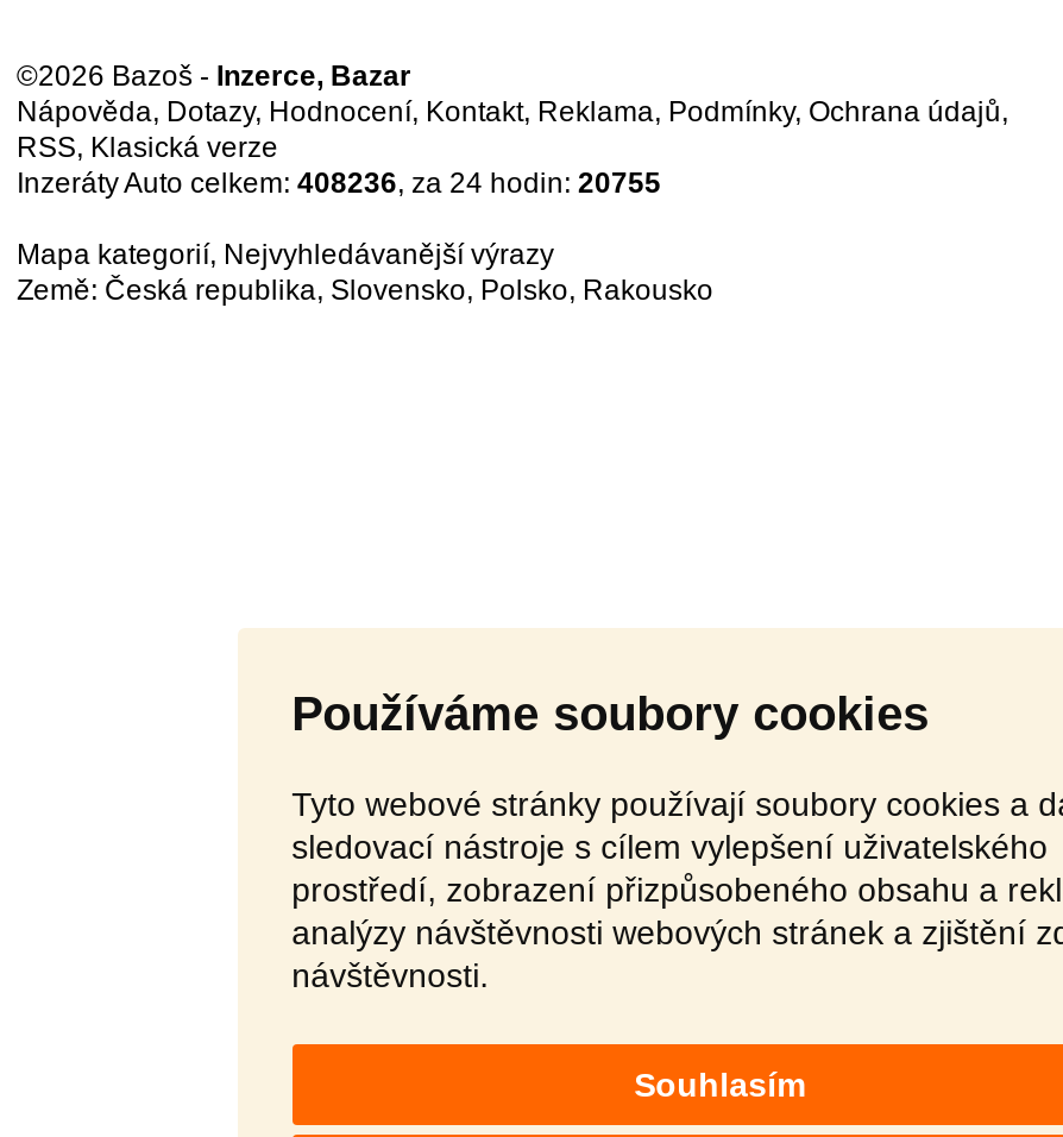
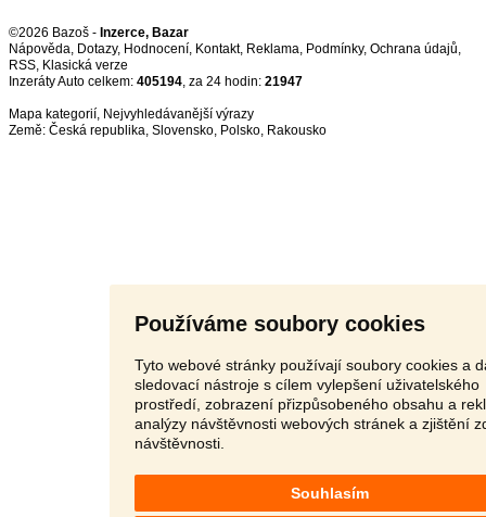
[17,167,661,200] Inzeráty Auto celkem: 408236, za 24 hodin: 20755 -> [9,74,303,89] Inzeráty Auto celkem: 405194, za 24 hodin: 21947

